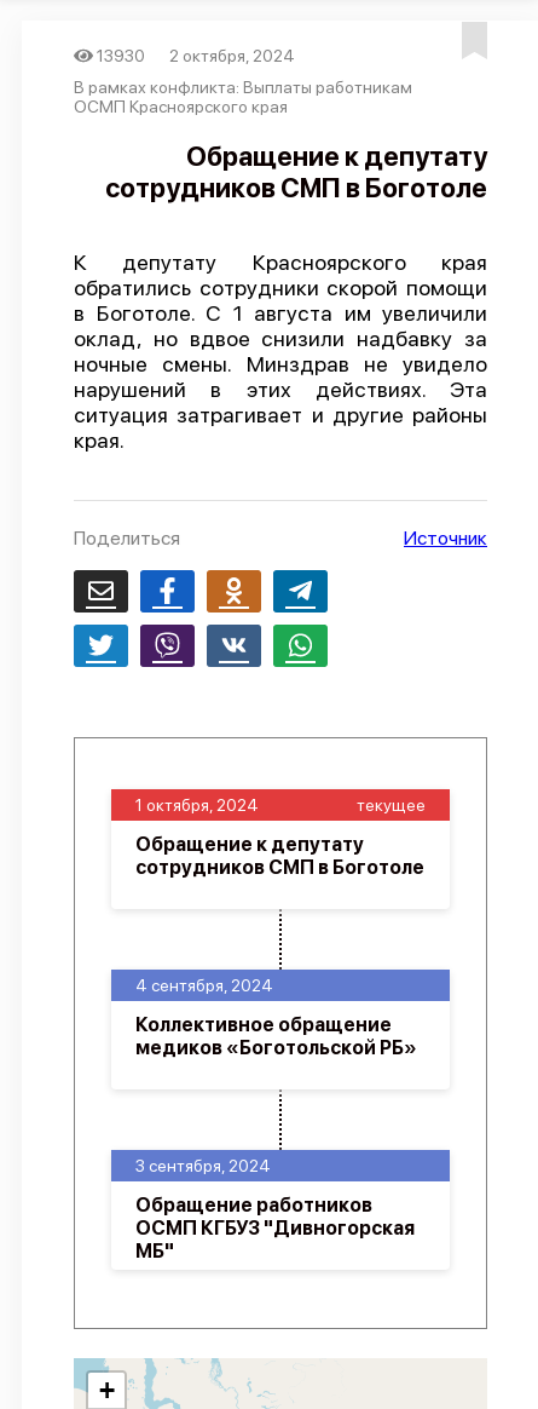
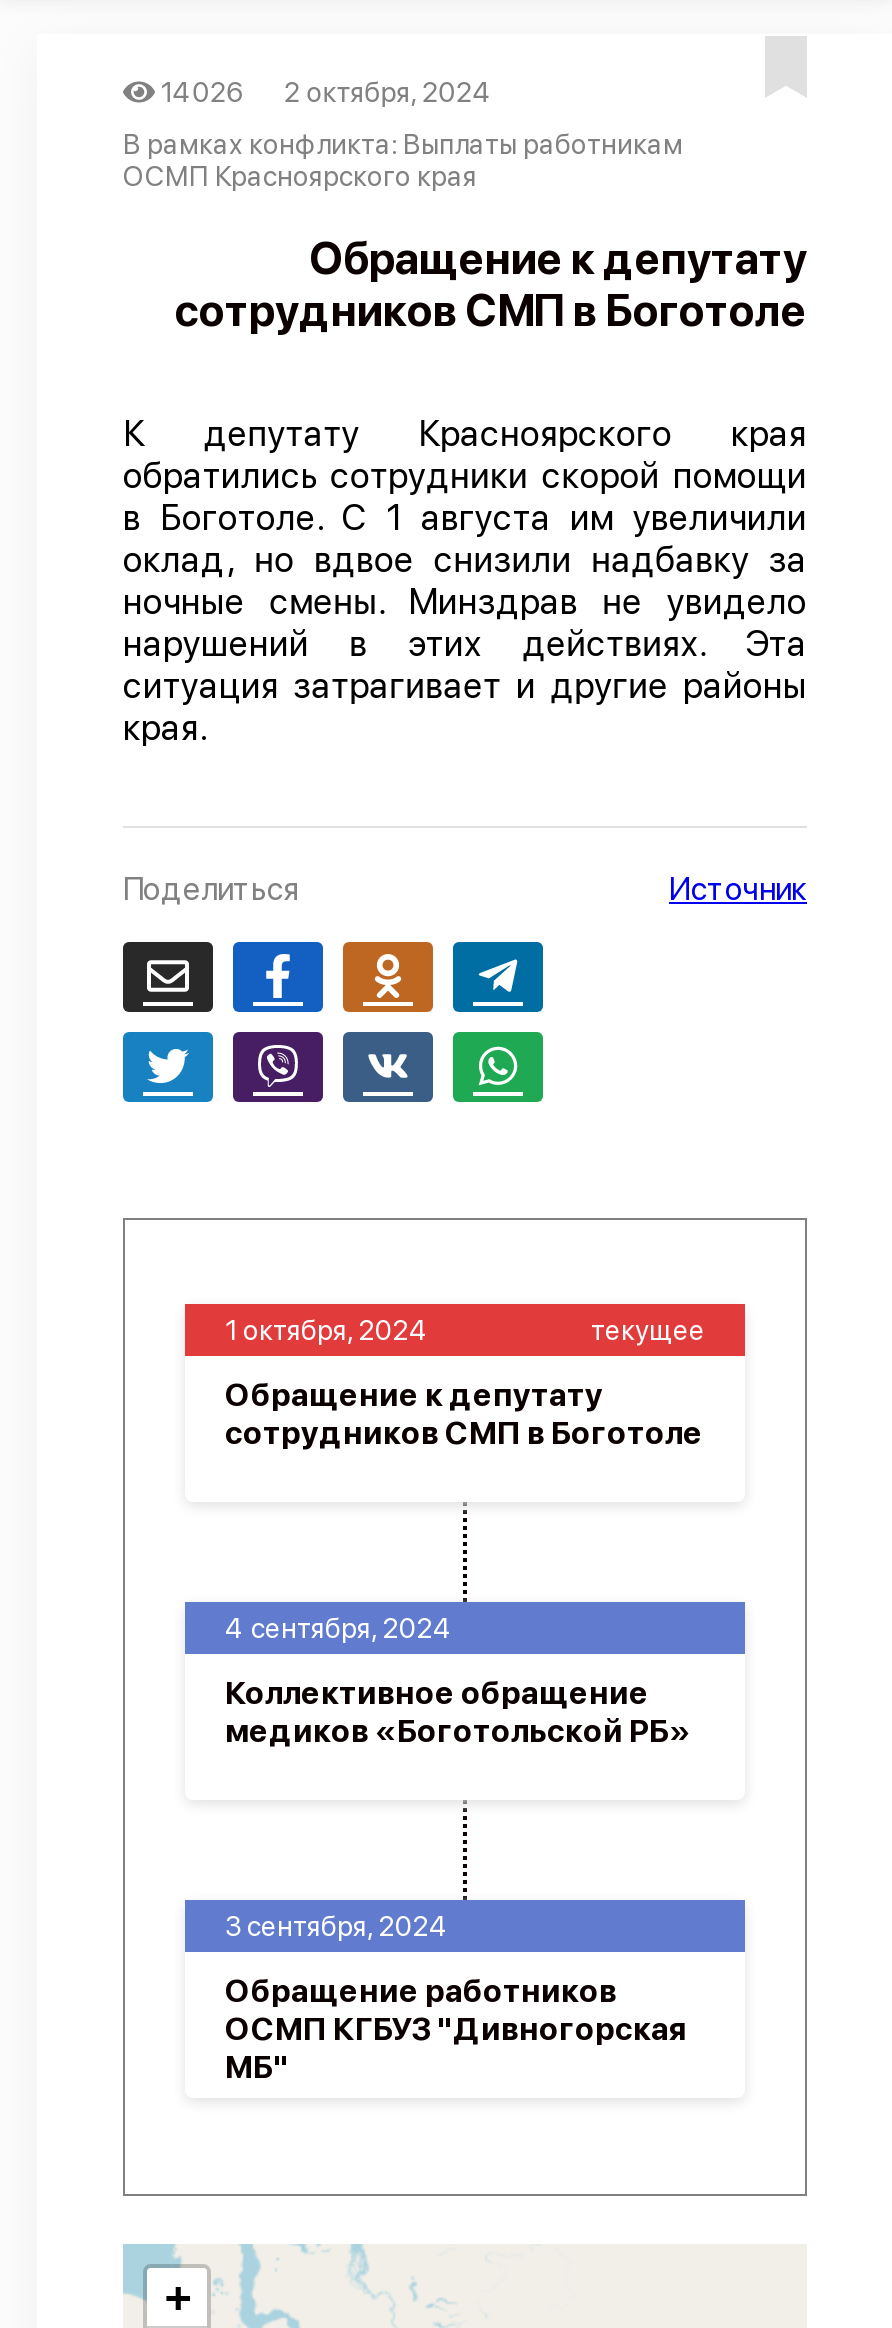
[93,46,295,65] 13930 2 октября, 2024 -> [155,76,493,108] 14026 2 октября, 2024

